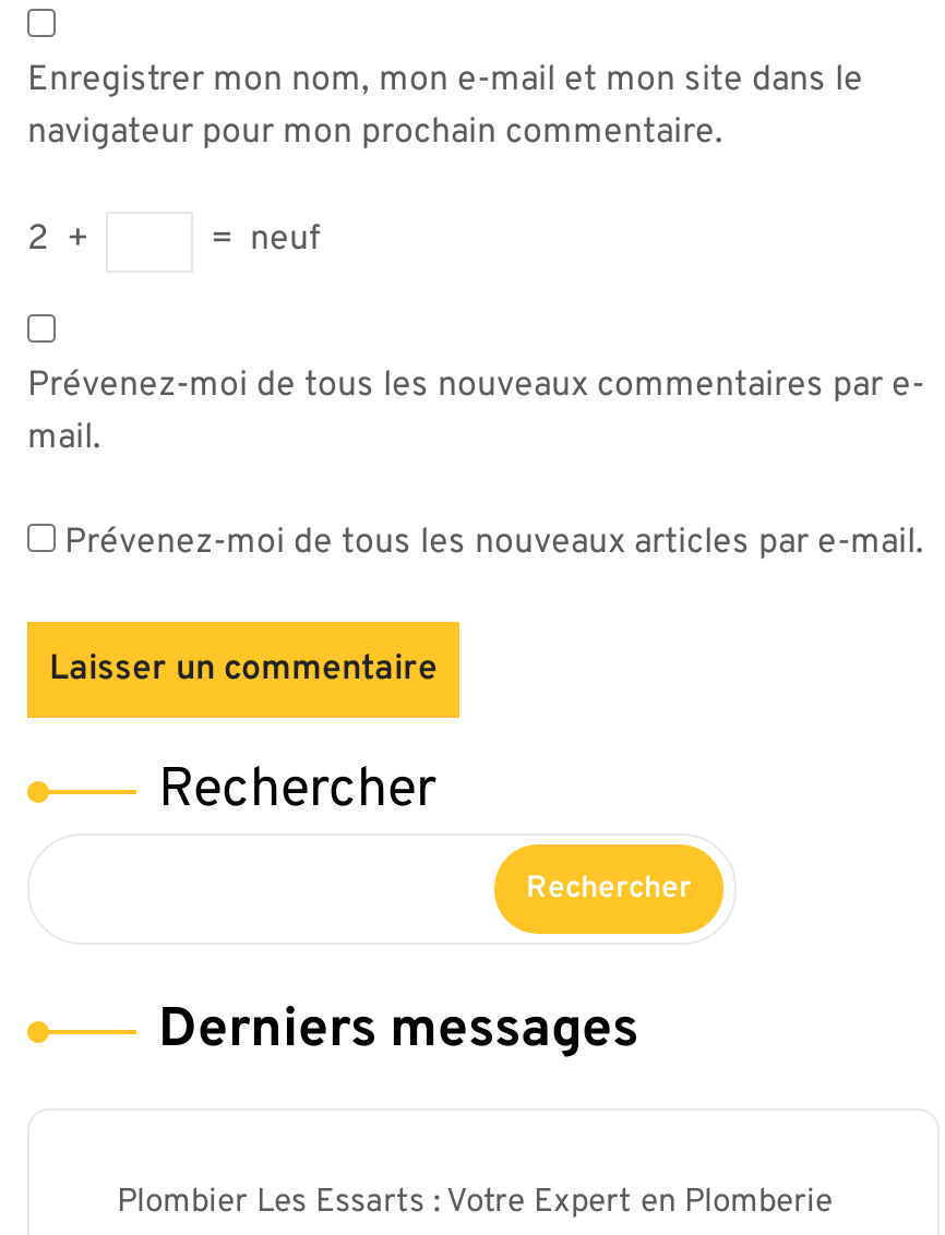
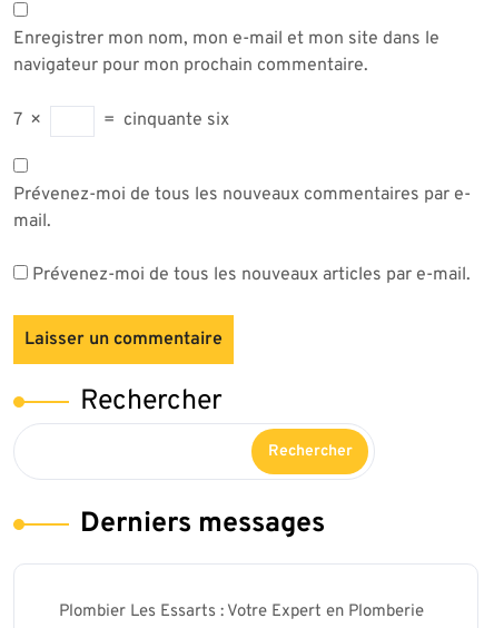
[27,218,320,262] 2 + | = neuf -> [13,109,229,131] 7 × | = cinquante six

